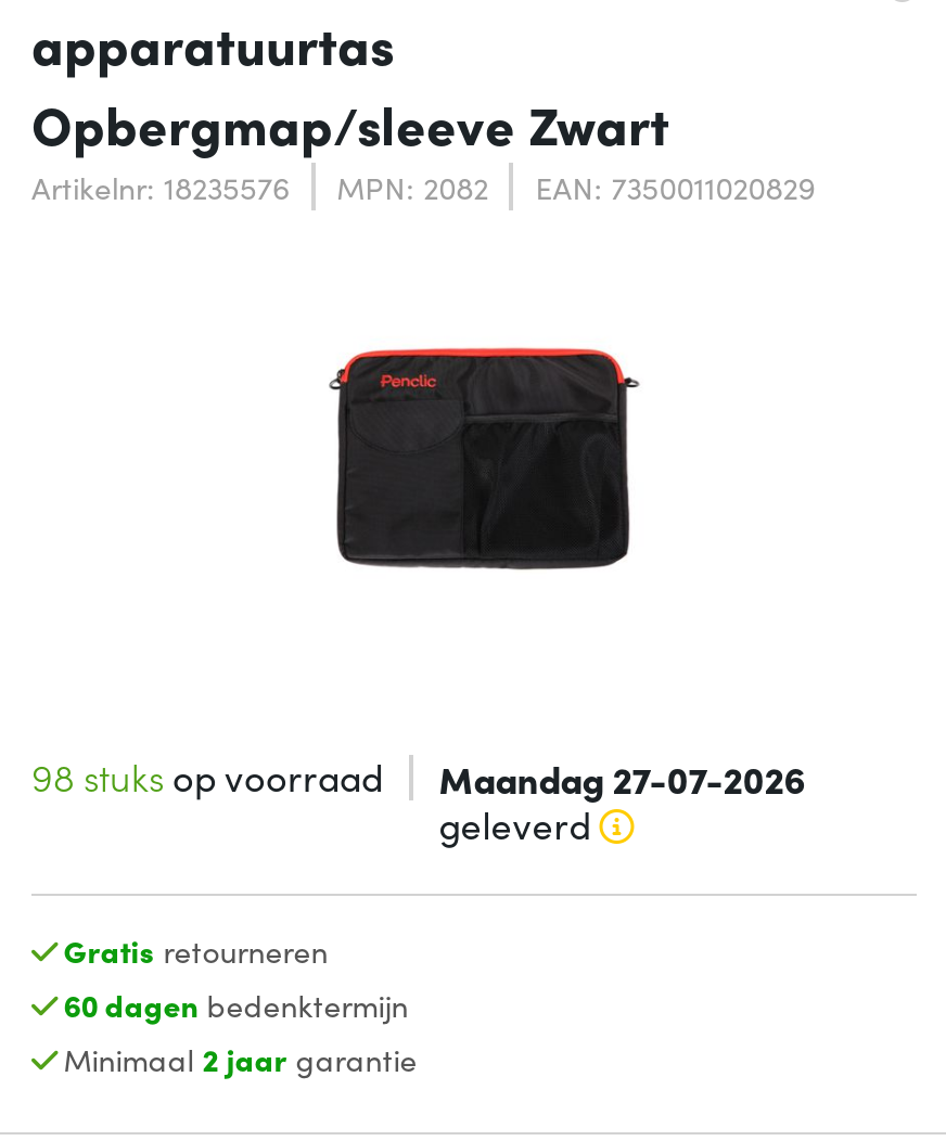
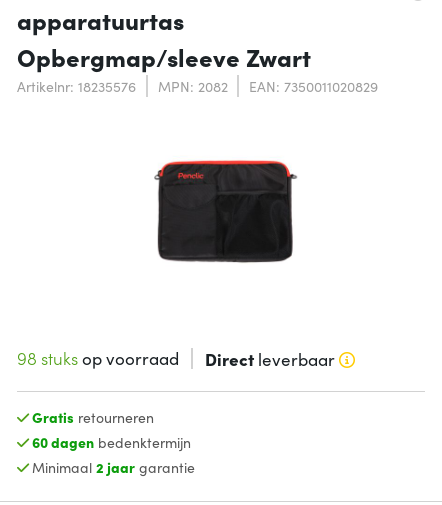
[439,752,806,850] Maandag 27-07-2026 | geleverd -> [205,347,335,371] Direct leverbaar

